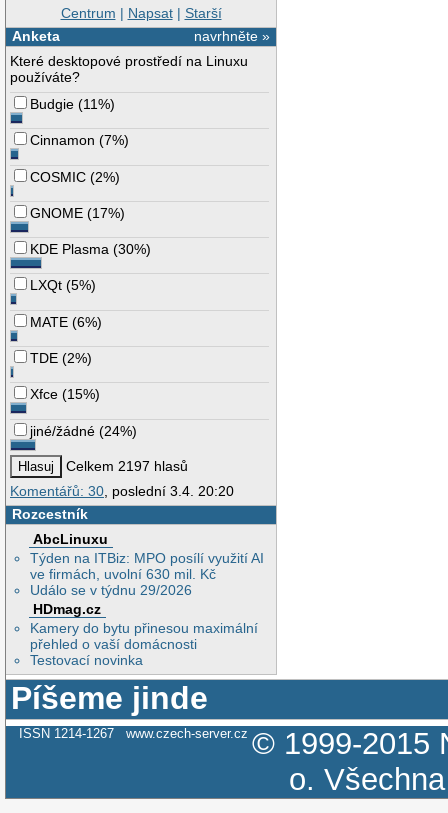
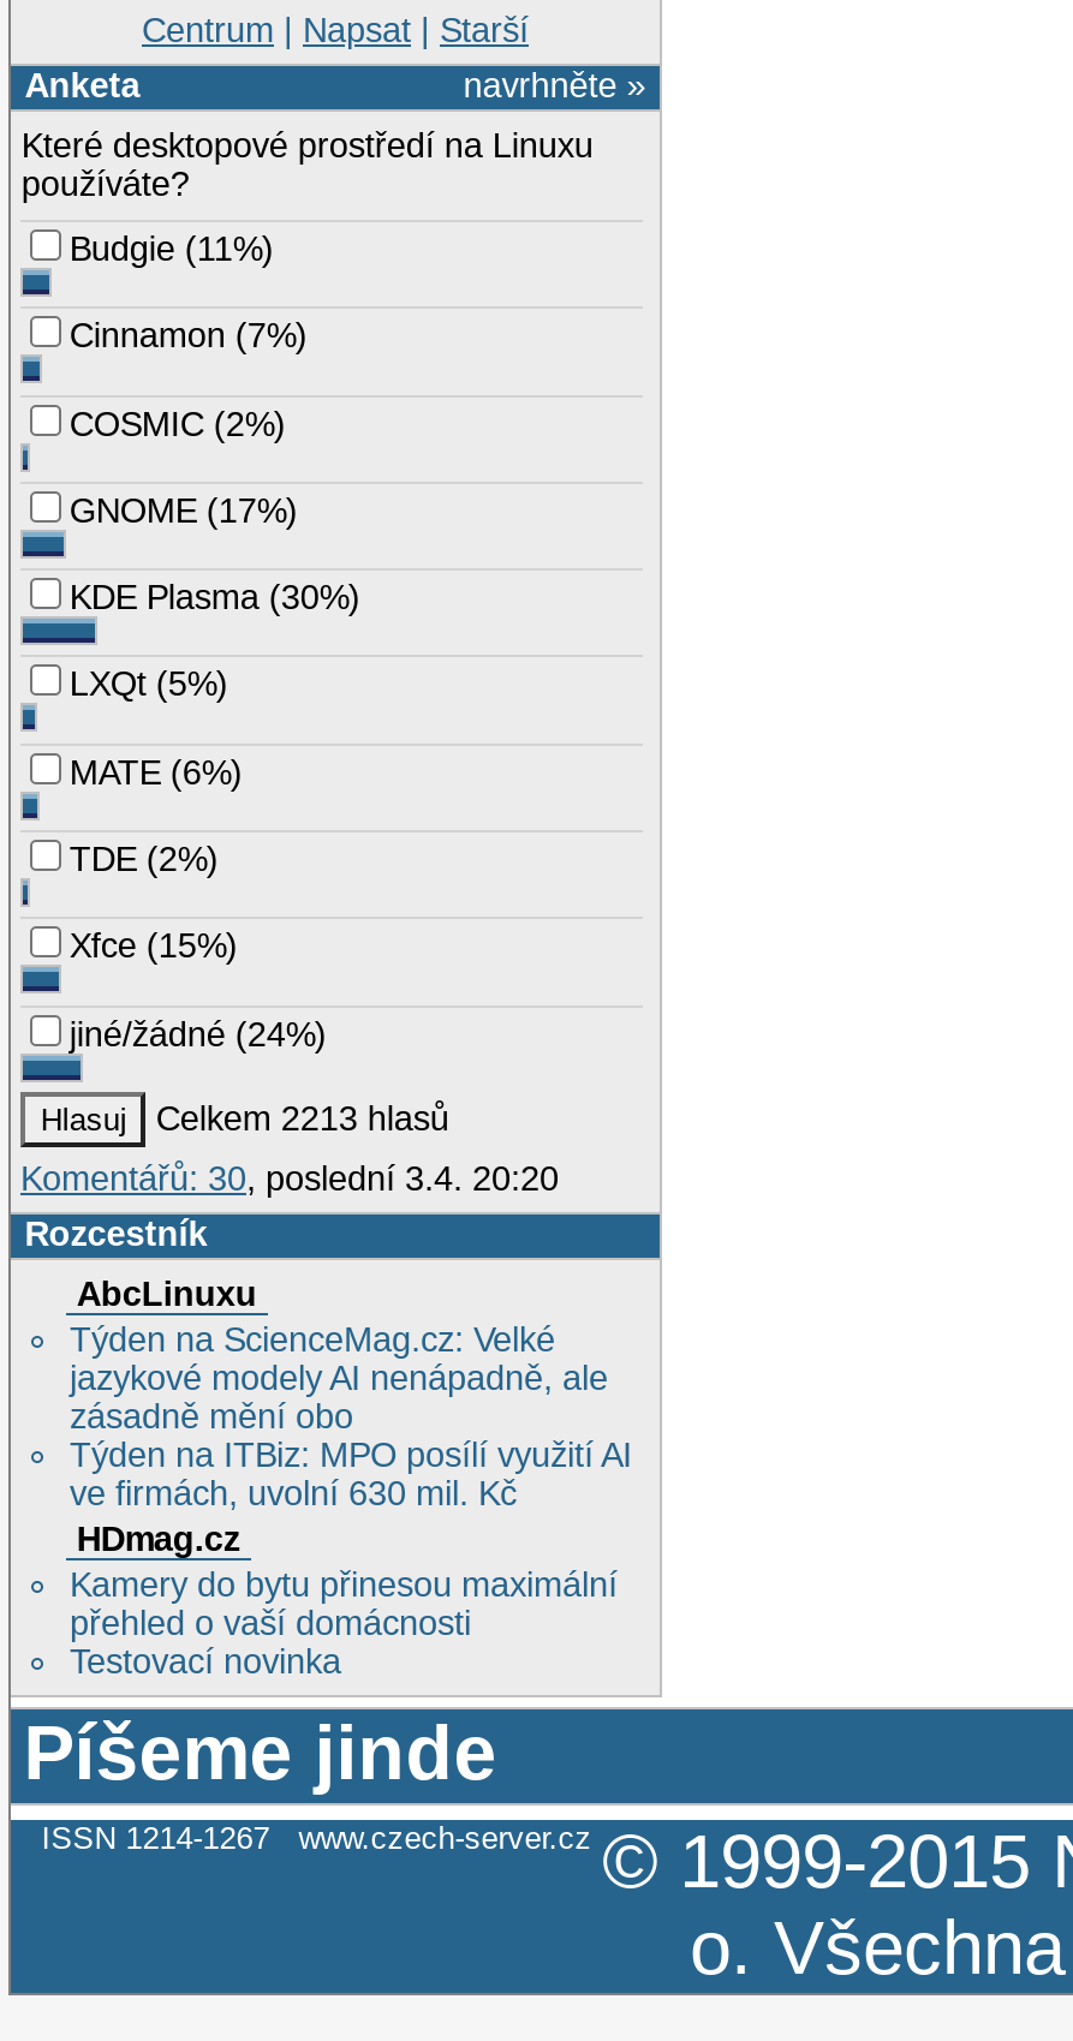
[62,458,188,474] Celkem 2197 hlasů -> [146,1100,449,1138] Celkem 2213 hlasů
none -> [70,1320,608,1435] Týden na ScienceMag.cz: Velké | jazykové modely AI nenápadně, ale | zásadně mění obo
moved [30,550,264,582] -> [70,1435,632,1512]: Týden na ITBiz: MPO posílí využití AI | ve firmách, uvolní 630 mil. Kč
[30,582,192,598] Událo se v týdnu 29/2026 -> none

